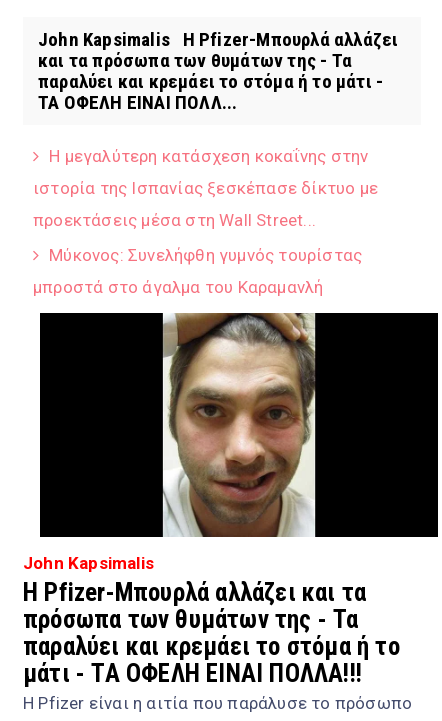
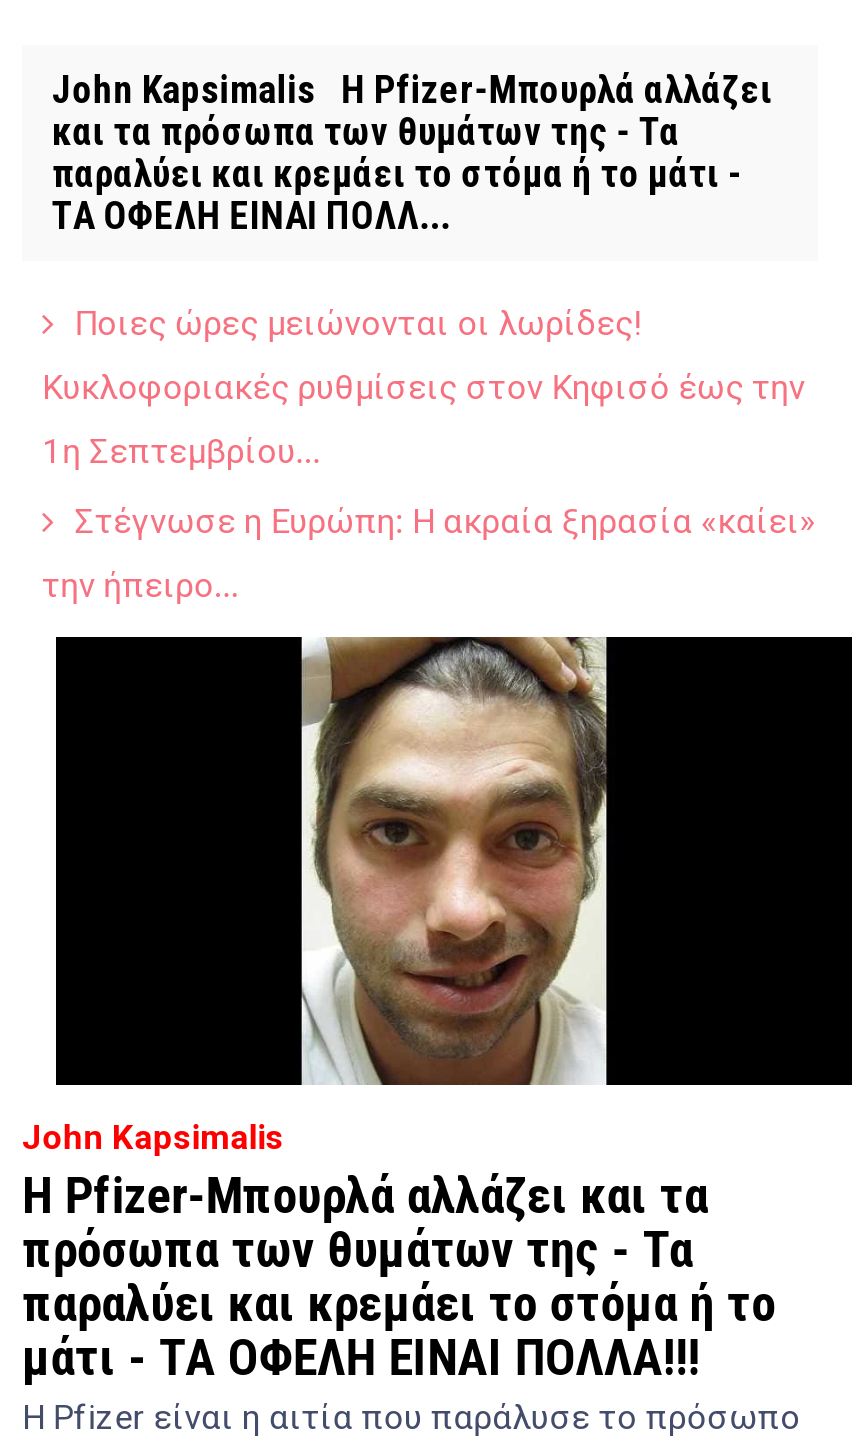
[49,146,368,166] Η μεγαλύτερη κατάσχεση κοκαΐνης στην -> [74,303,642,343] Ποιες ώρες μειώνονται οι λωρίδες!
[33,178,378,198] ιστορία της Ισπανίας ξεσκέπασε δίκτυο με -> [42,367,805,407] Κυκλοφοριακές ρυθμίσεις στον Κηφισό έως την
[33,210,316,230] προεκτάσεις μέσα στη Wall Street... -> [42,431,321,471] 1η Σεπτεμβρίου...
[49,245,362,265] Μύκονος: Συνελήφθη γυμνός τουρίστας -> [74,501,816,541] Στέγνωσε η Ευρώπη: Η ακραία ξηρασία «καίει»
[33,277,323,297] μπροστά στο άγαλμα του Καραμανλή -> [42,565,239,605] την ήπειρο...

